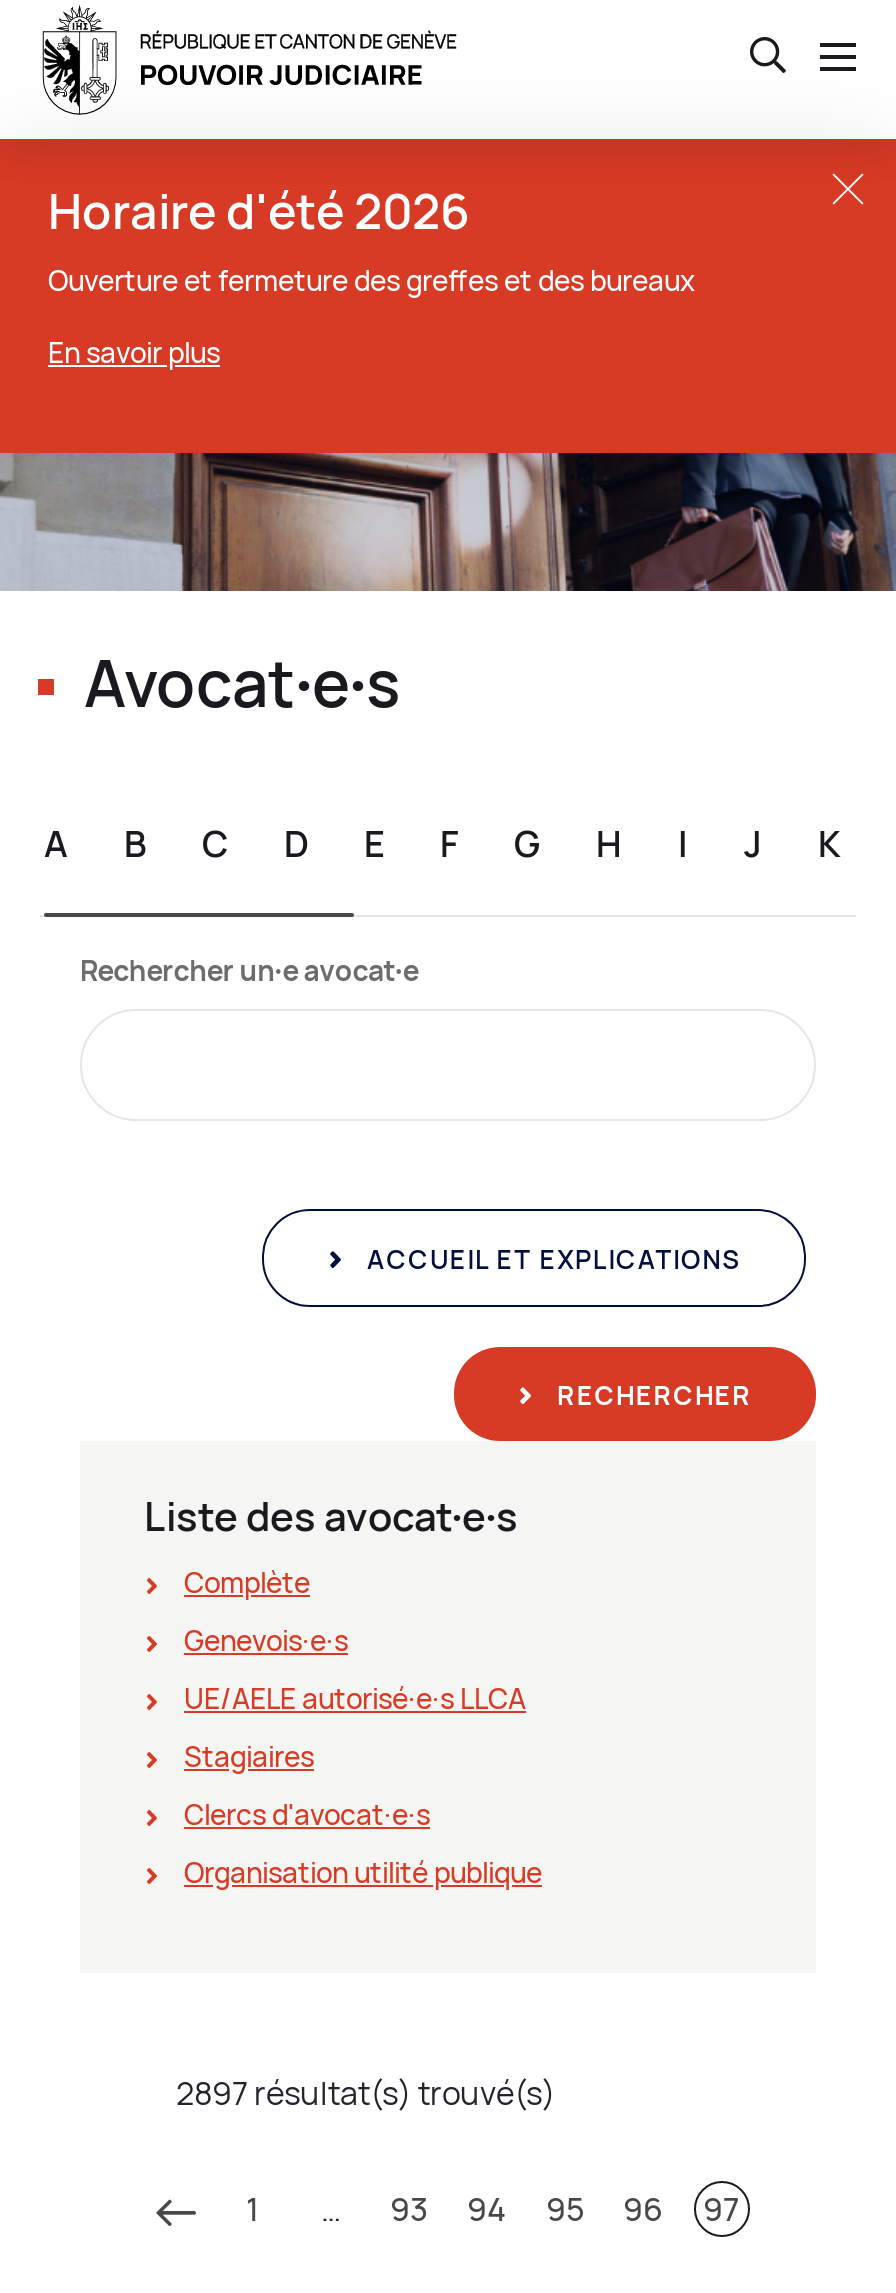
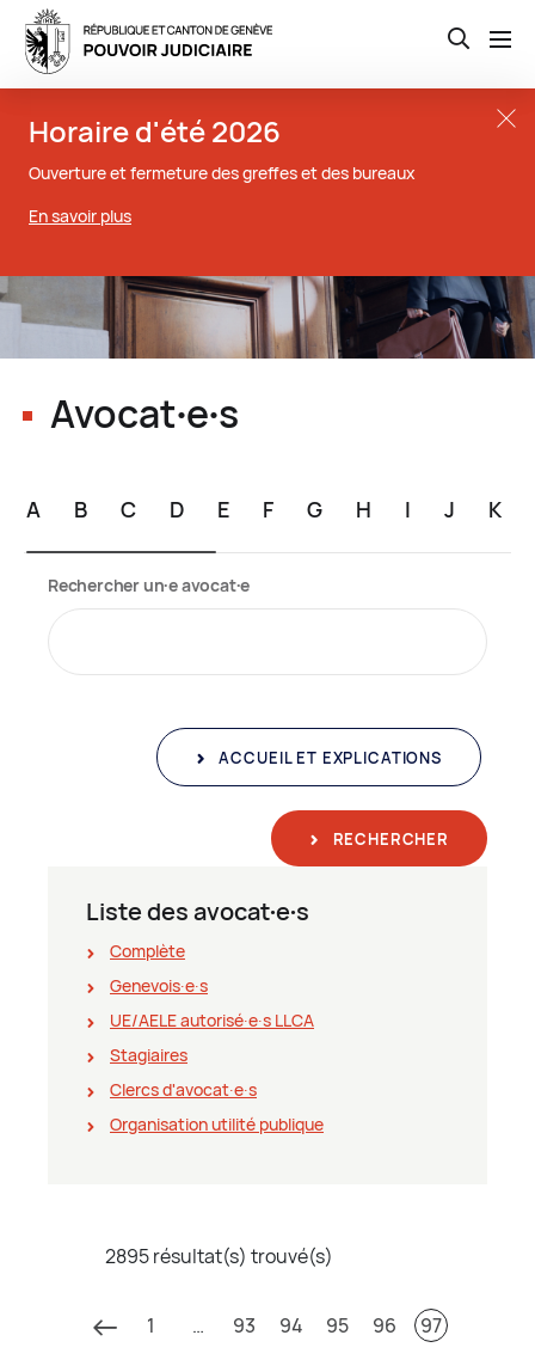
[176,2071,556,2115] 2897 résultat(s) trouvé(s) -> [105,1243,333,1269] 2895 résultat(s) trouvé(s)

